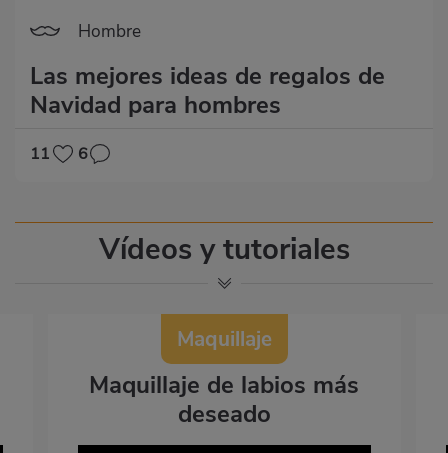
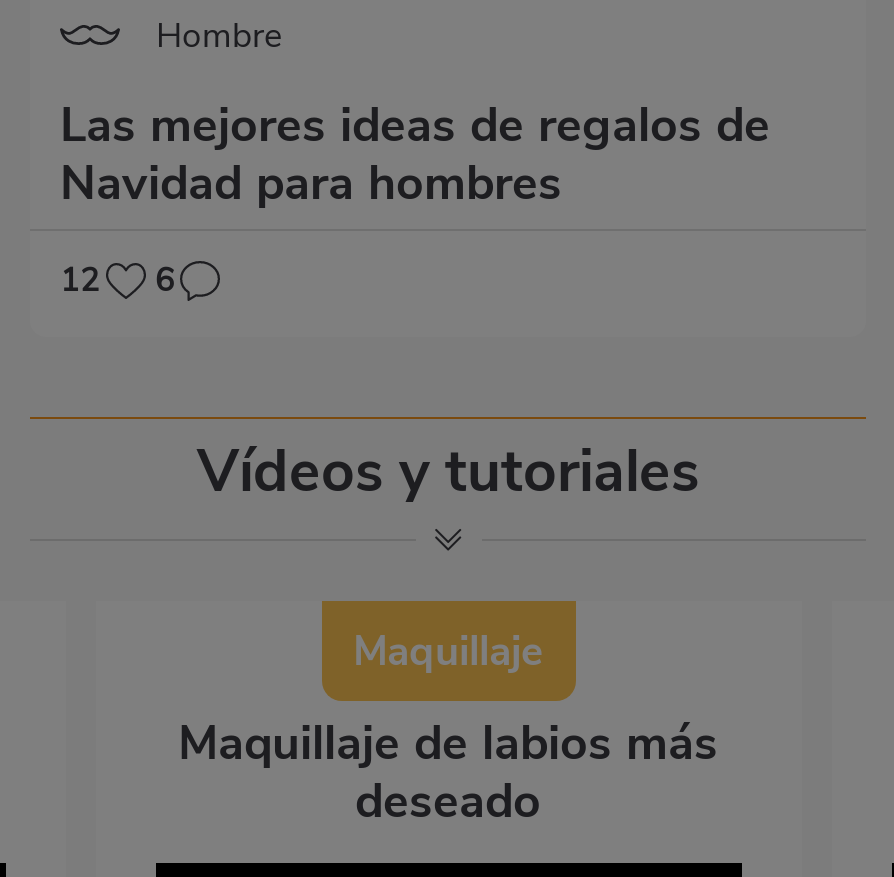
[30,143,87,165] 11 6 -> [60,258,175,302] 12 6

